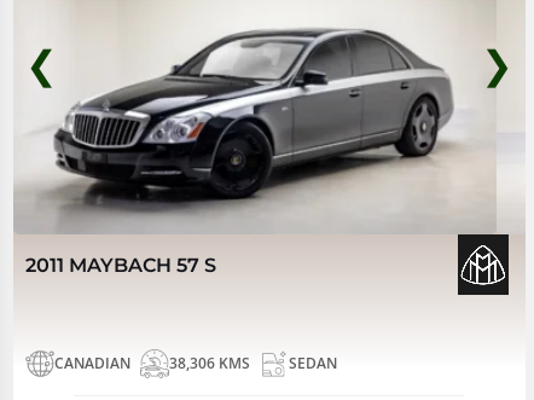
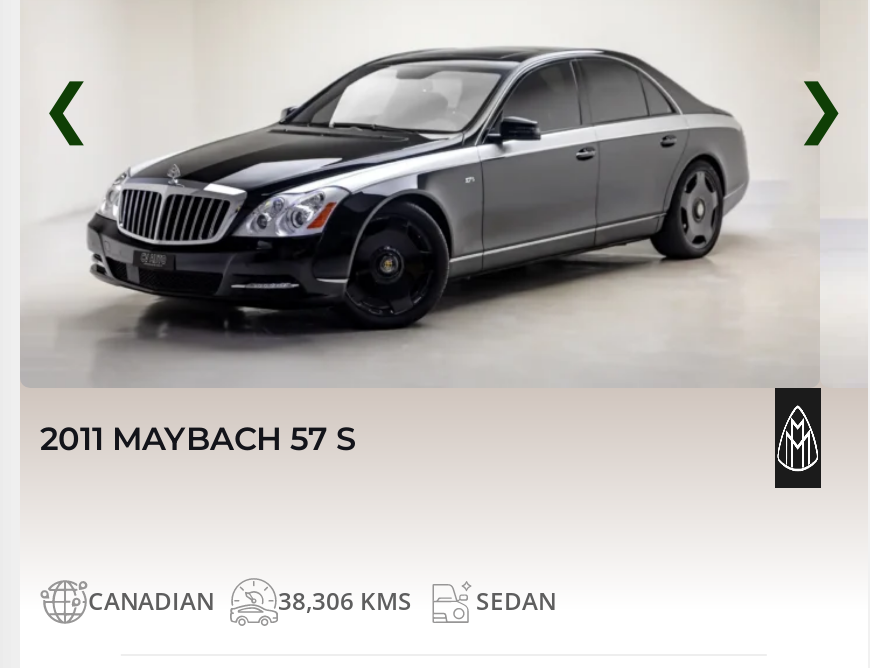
[457,233,510,296] [image] -> [756,388,840,488] [image]

